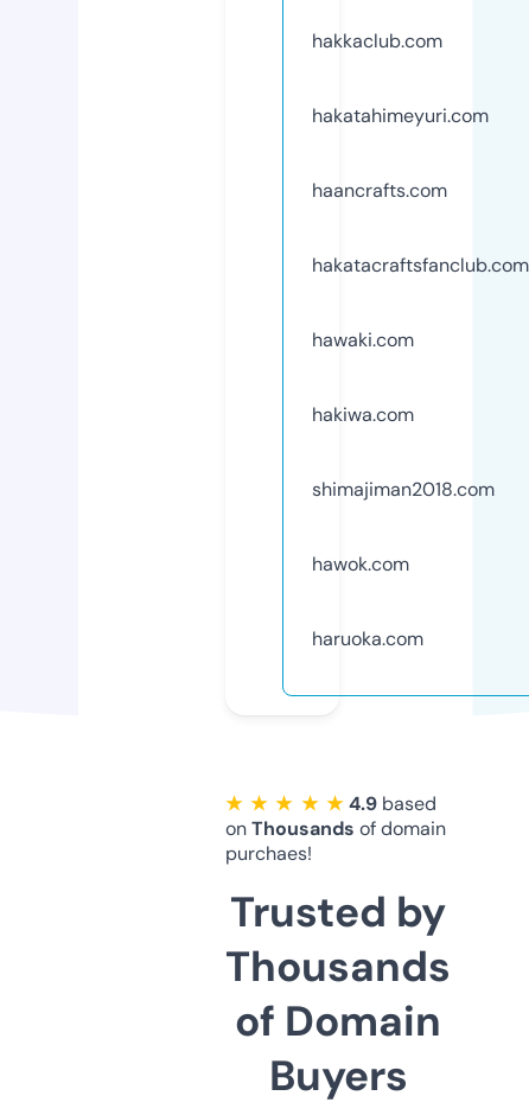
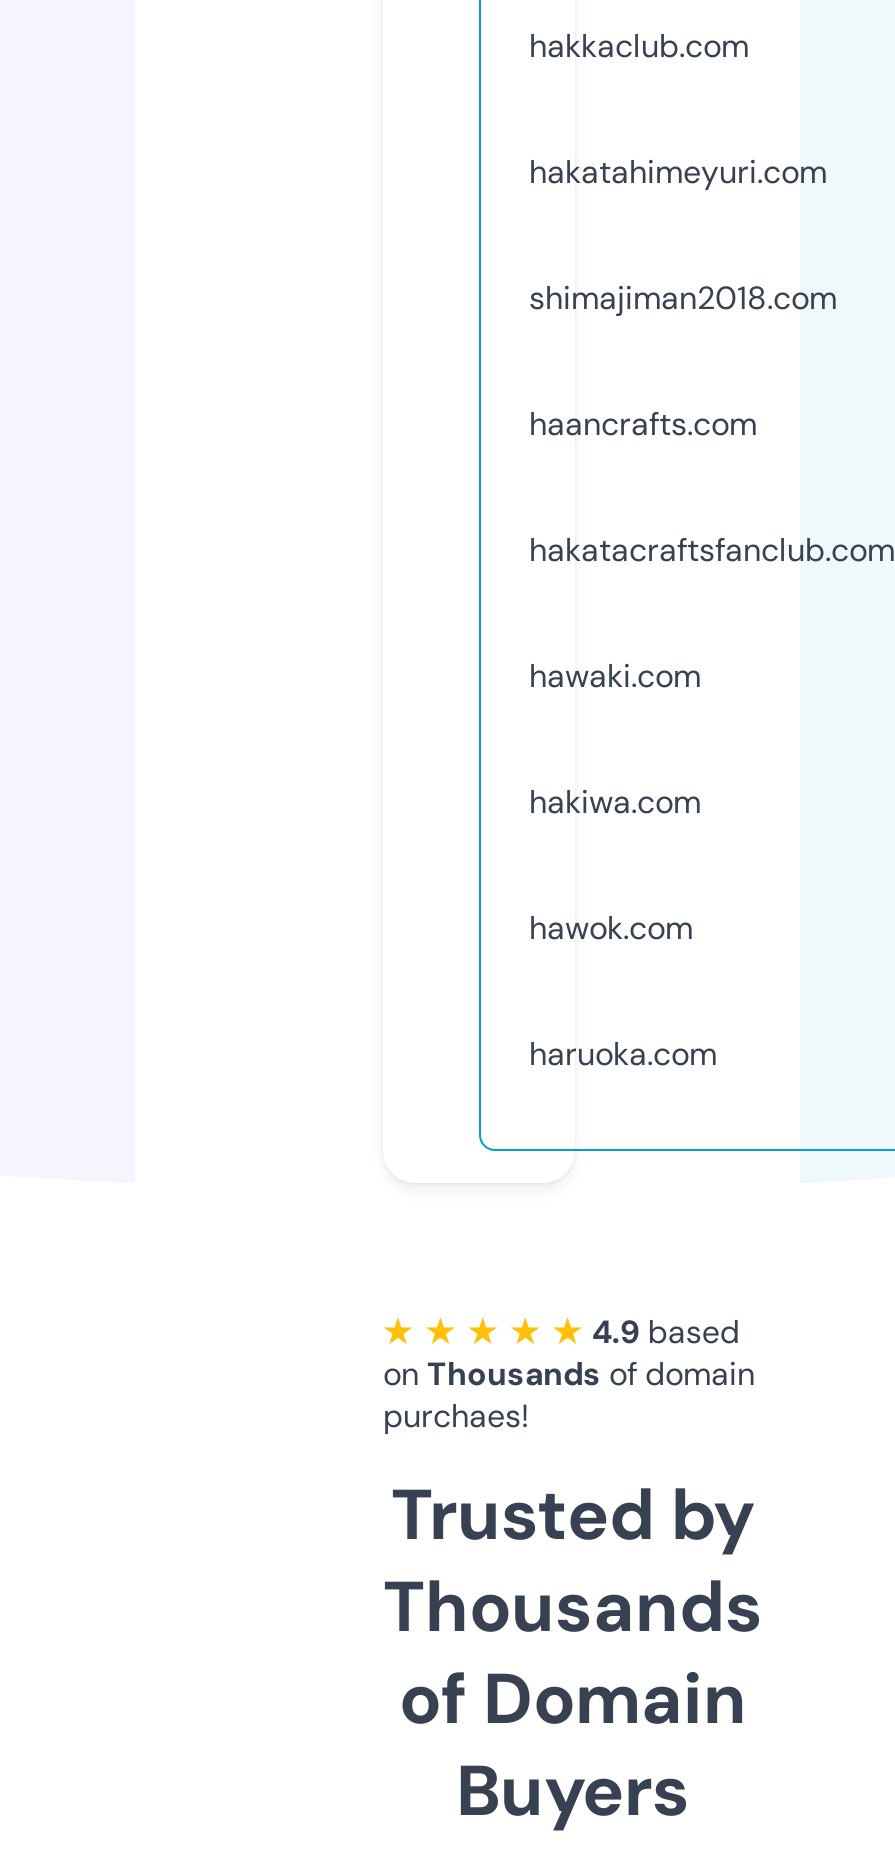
moved [312,178,529,427] -> [529,403,895,823]: haancrafts.com | hakatacraftsfanclub.com | hawaki.com | hakiwa.com
moved [312,477,495,502] -> [529,277,837,319]: shimajiman2018.com

